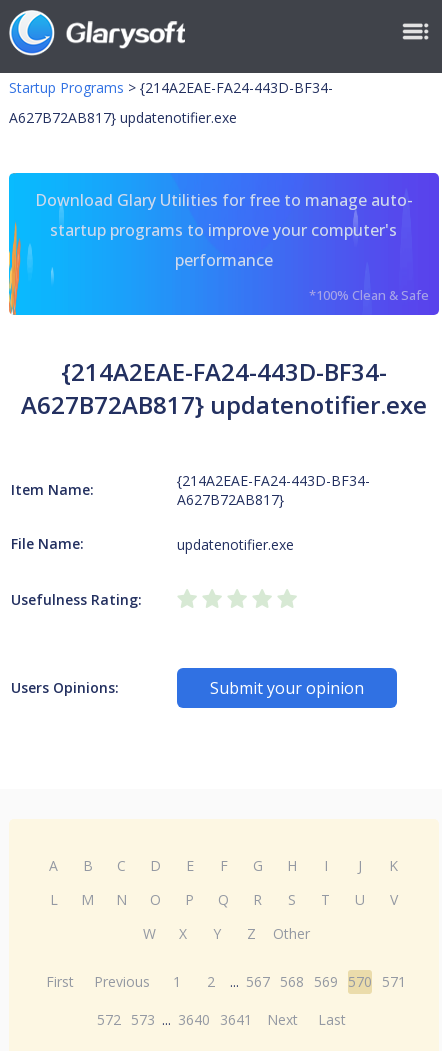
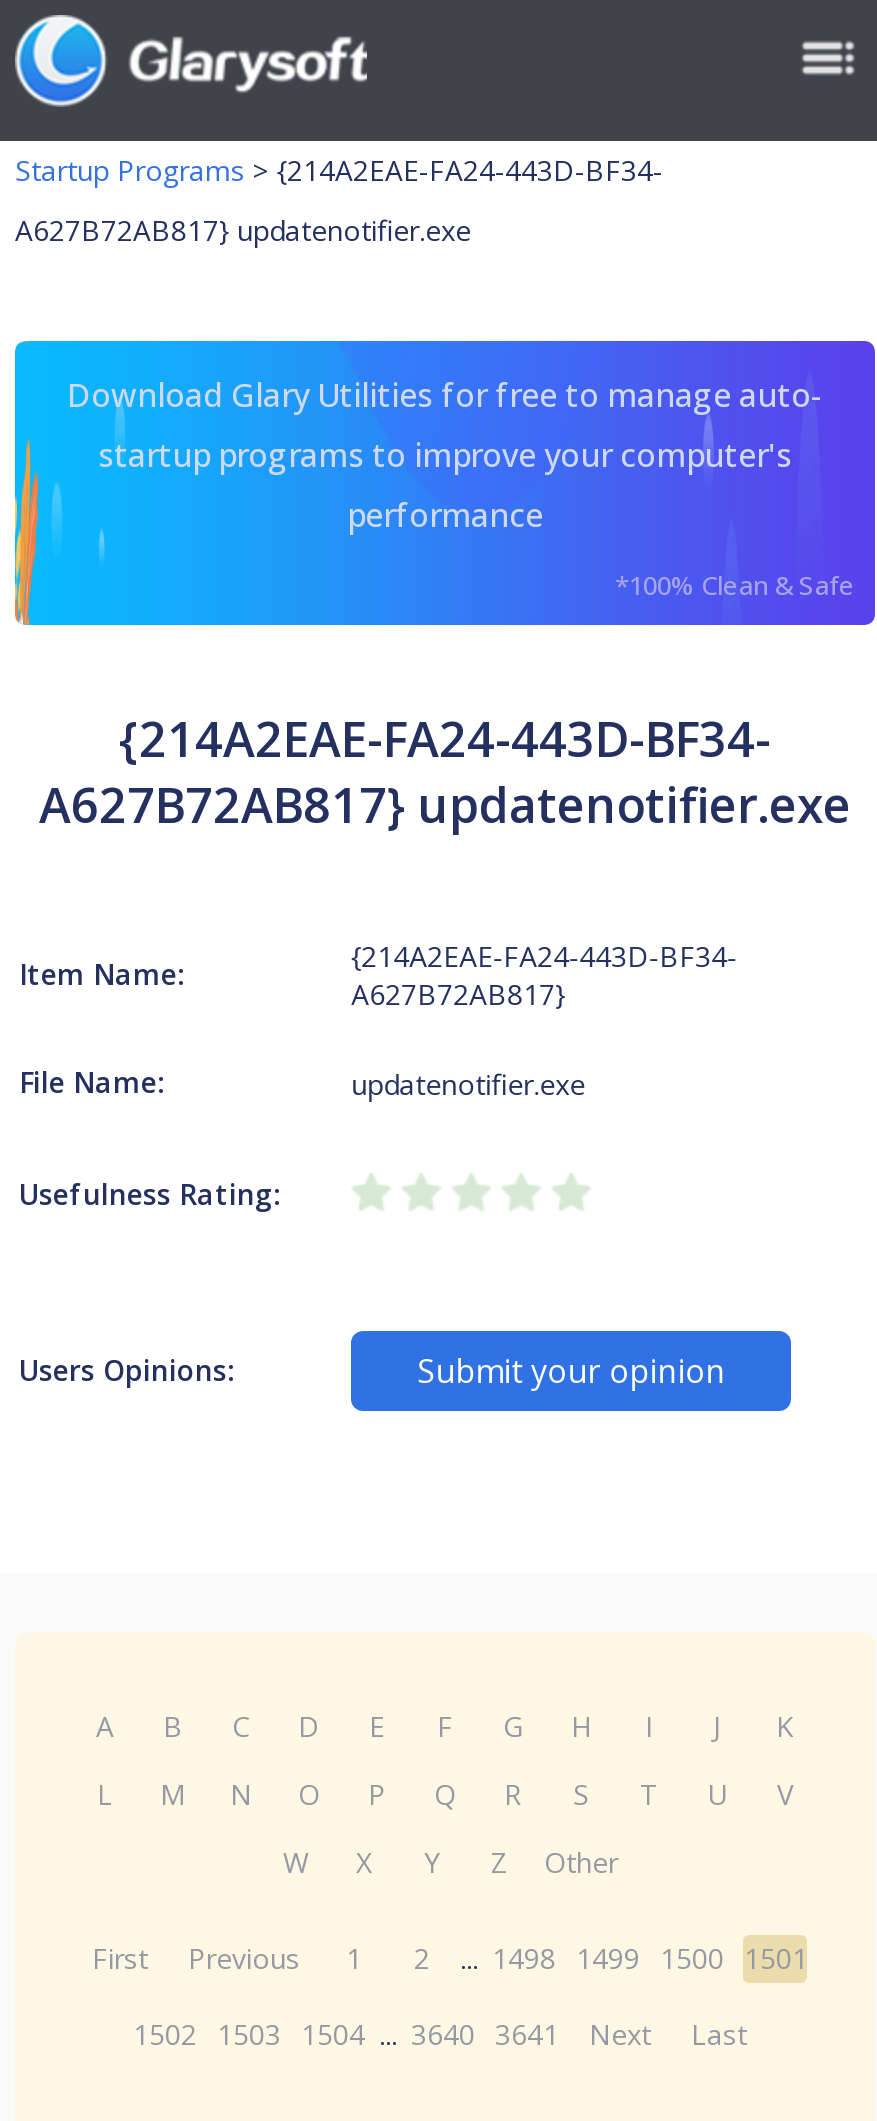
[46,972,406,991] First Previous 1 2 ... 567 568 569 570 571 -> [92,1939,808,1977] First Previous 1 2 ... 1498 1499 1500 1501
[97,1010,346,1029] 572 573 ... 3640 3641 Next Last -> [133,2015,747,2053] 1502 1503 1504 ... 3640 3641 Next Last

